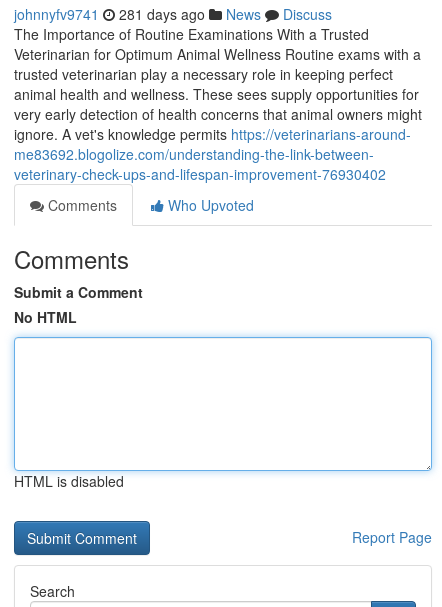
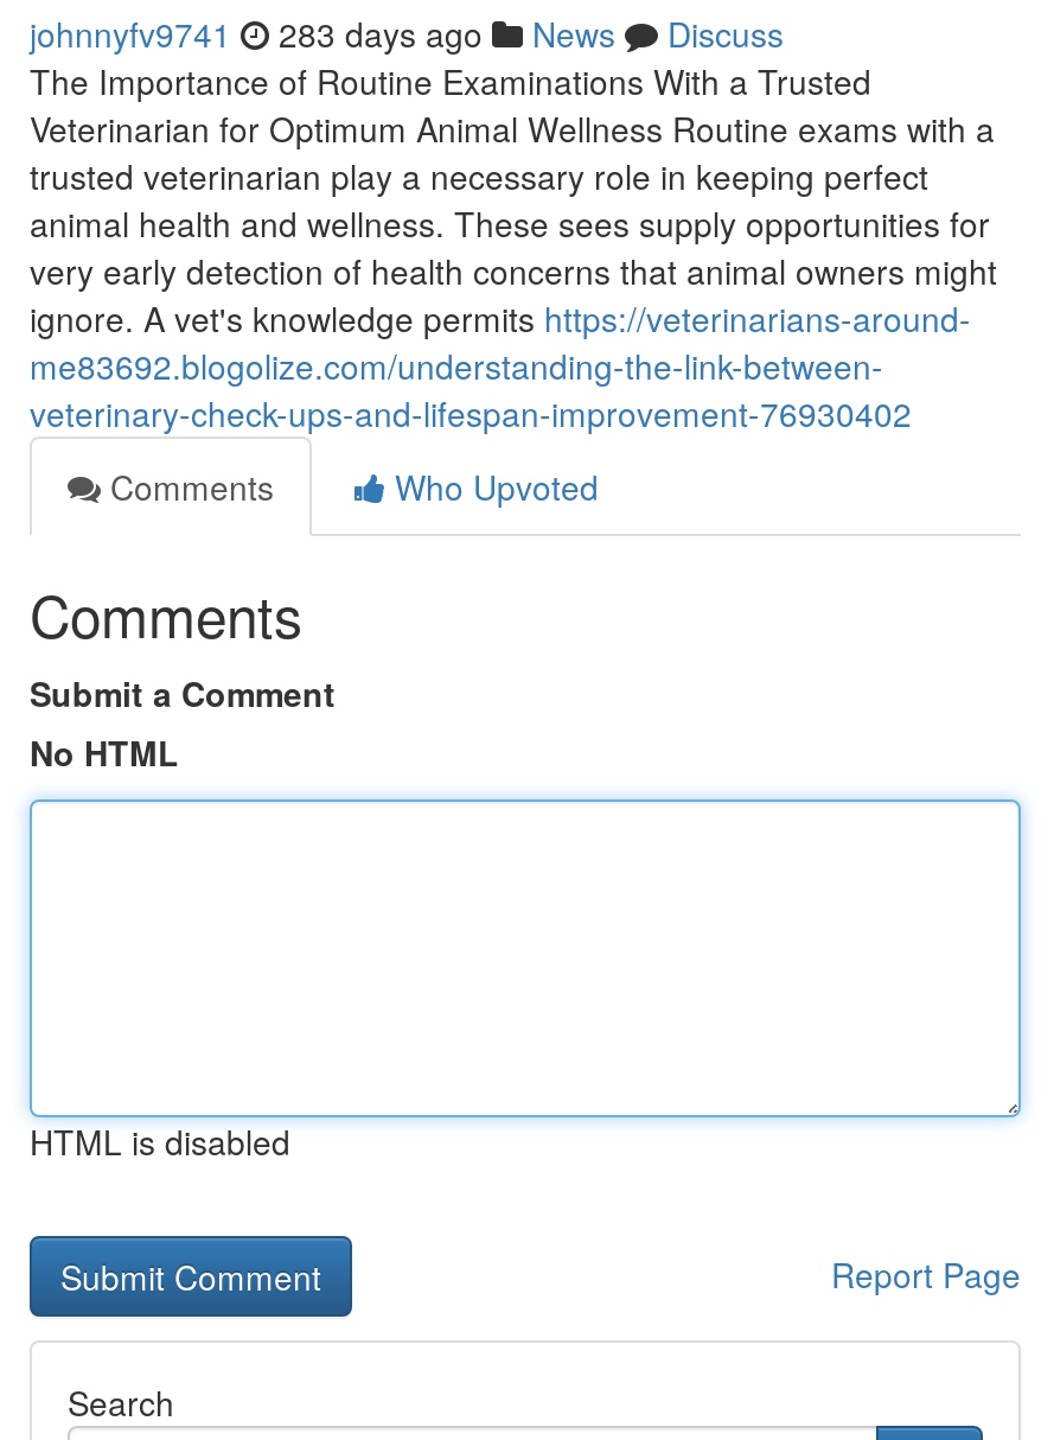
[14,4,332,24] johnnyfv9741 281 days ago News Discuss -> [30,9,784,57] johnnyfv9741 283 days ago News Discuss

